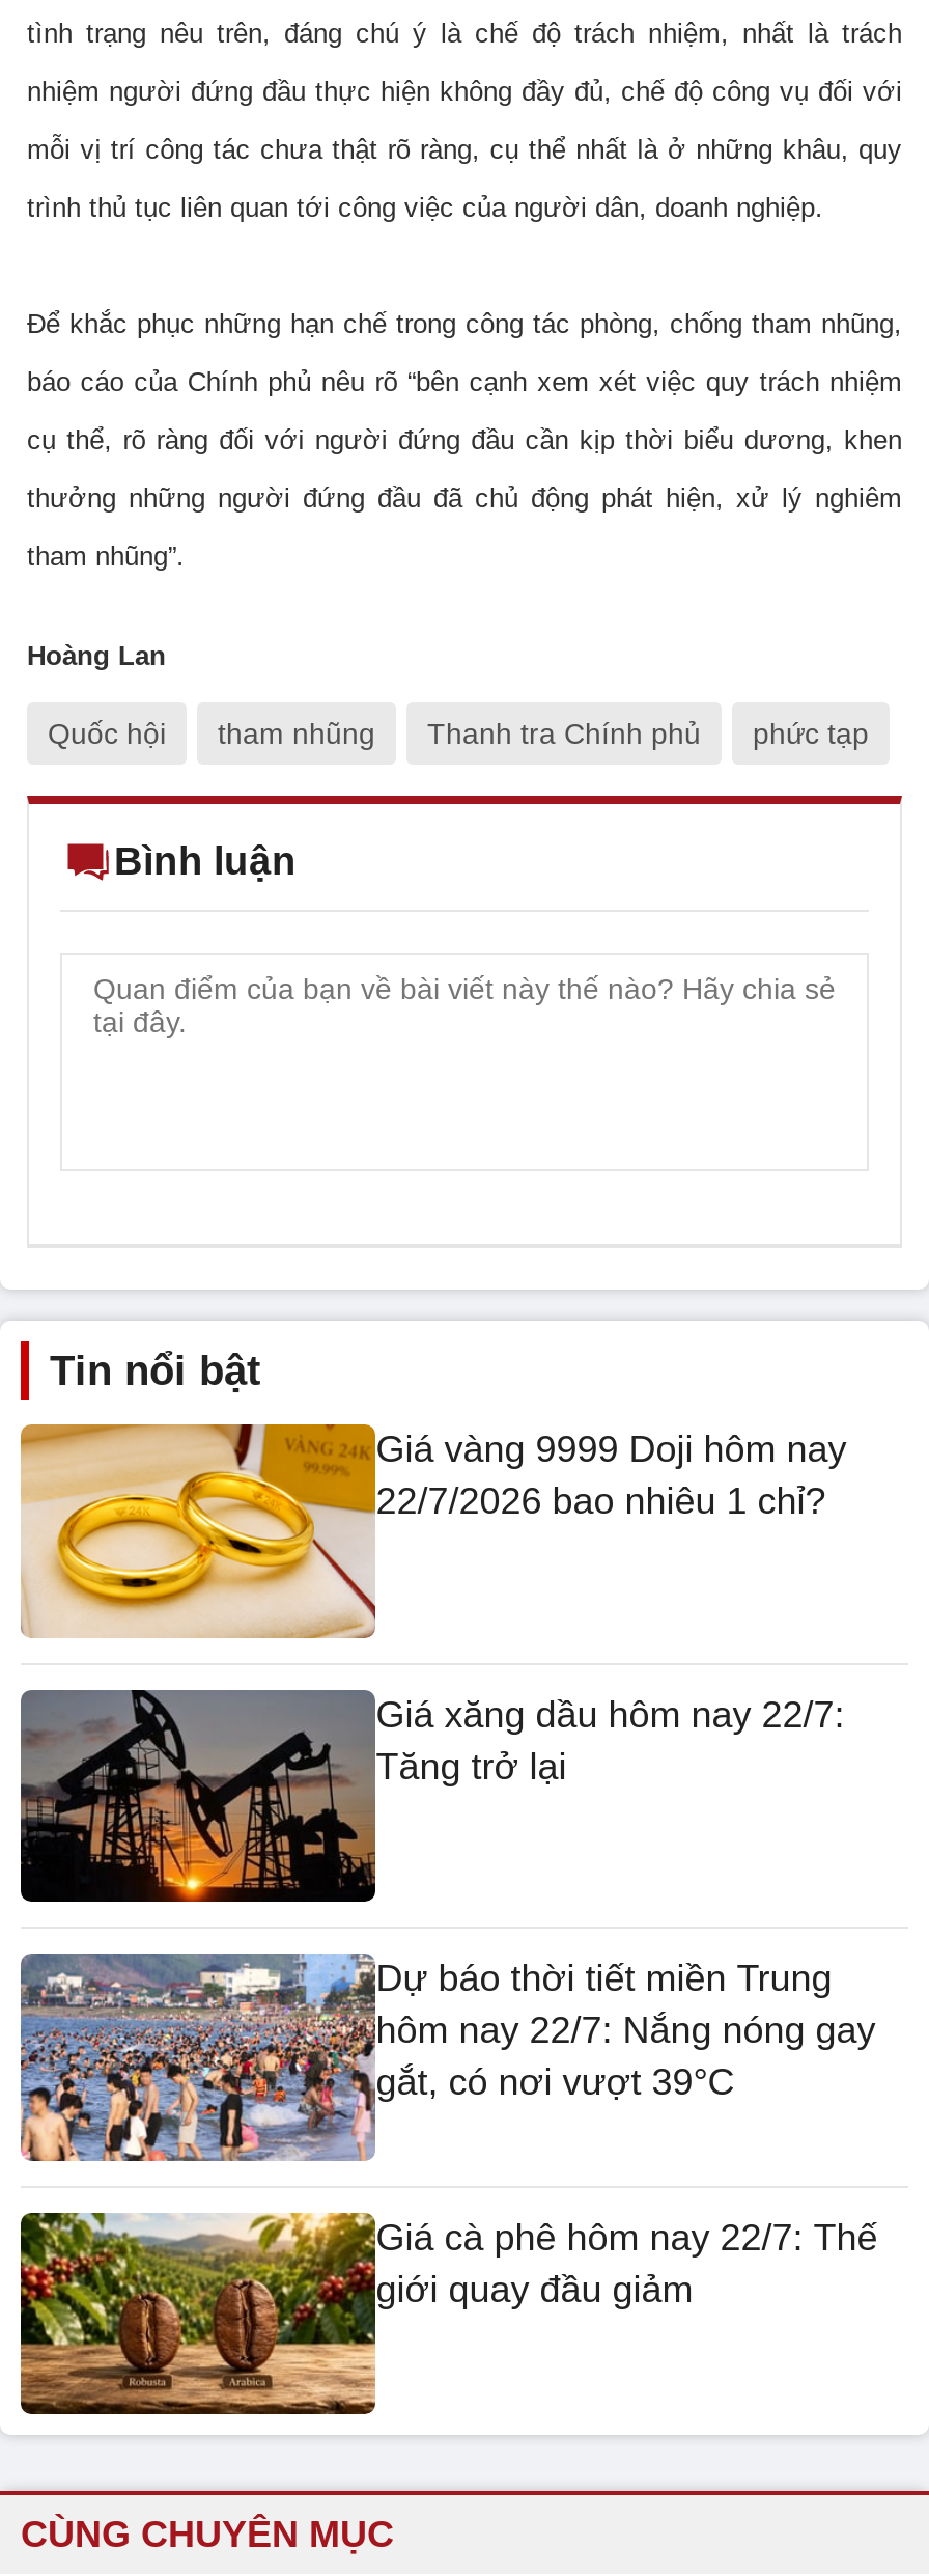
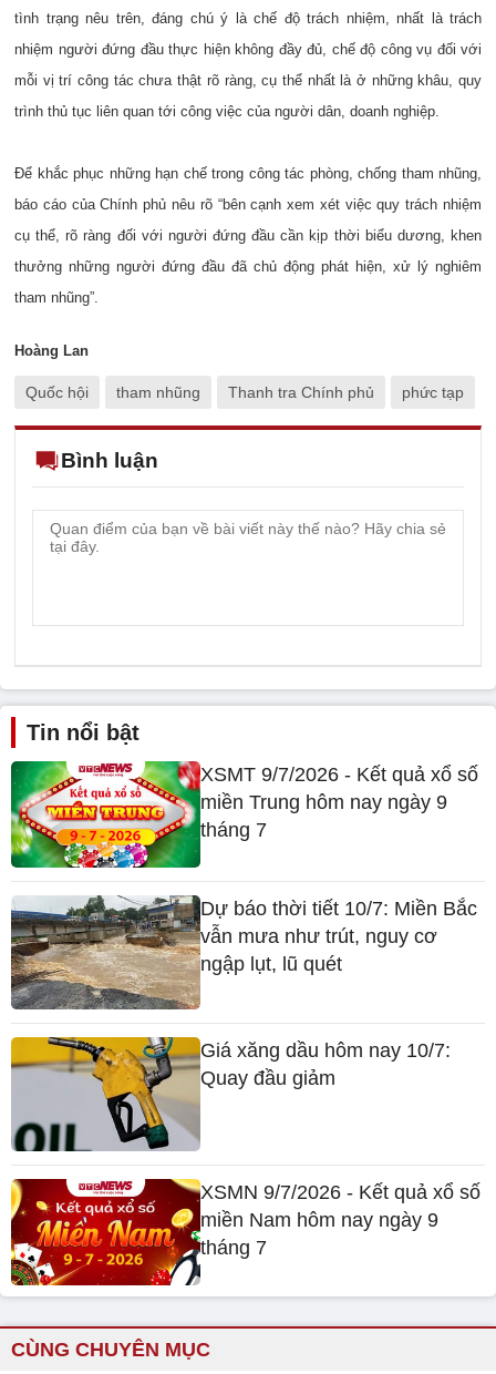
[19,1420,846,1640] [image] | Giá vàng 9999 Doji hôm nay | 22/7/2026 bao nhiêu 1 chỉ? -> [10,760,479,871] [image] | XSMT 9/7/2026 - Kết quả xổ số | miền Trung hôm nay ngày 9 | tháng 7
[21,1684,844,1904] [image] | Giá xăng dầu hôm nay 22/7: | Tăng trở lại -> [11,894,477,1012] [image] | Dự báo thời tiết 10/7: Miền Bắc | vẫn mưa như trút, nguy cơ | ngập lụt, lũ quét
[19,1949,875,2163] [image] | Dự báo thời tiết miền Trung | hôm nay 22/7: Nắng nóng gay | gắt, có nơi vượt 39°C -> [10,1036,451,1152] [image] | Giá xăng dầu hôm nay 10/7: | Quay đầu giảm
[19,2211,878,2416] [image] | Giá cà phê hôm nay 22/7: Thế | giới quay đầu giảm -> [10,1178,481,1286] [image] | XSMN 9/7/2026 - Kết quả xổ số | miền Nam hôm nay ngày 9 | tháng 7

